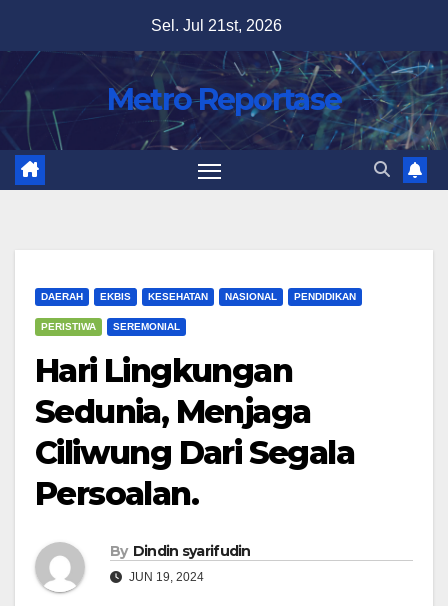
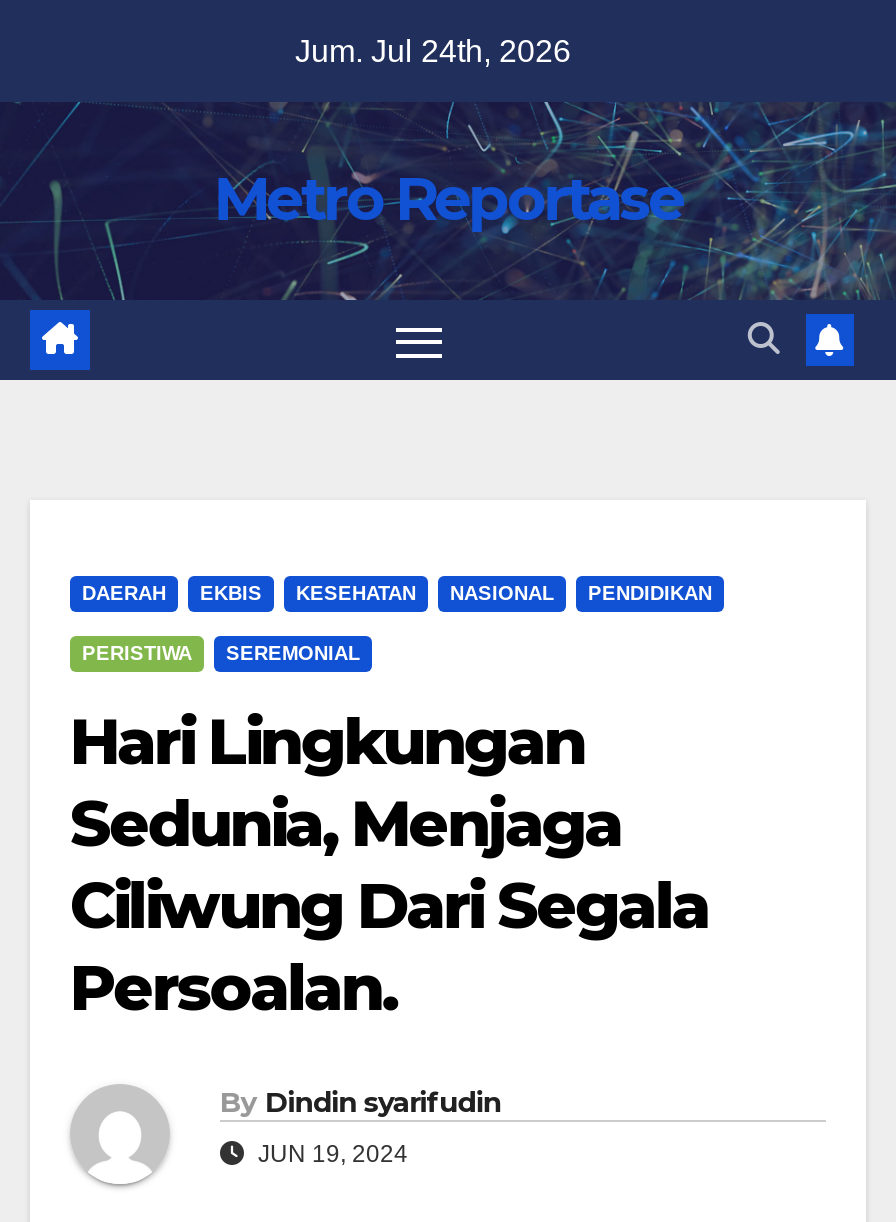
[151,17,282,34] Sel. Jul 21st, 2026 -> [295,34,571,68] Jum. Jul 24th, 2026

